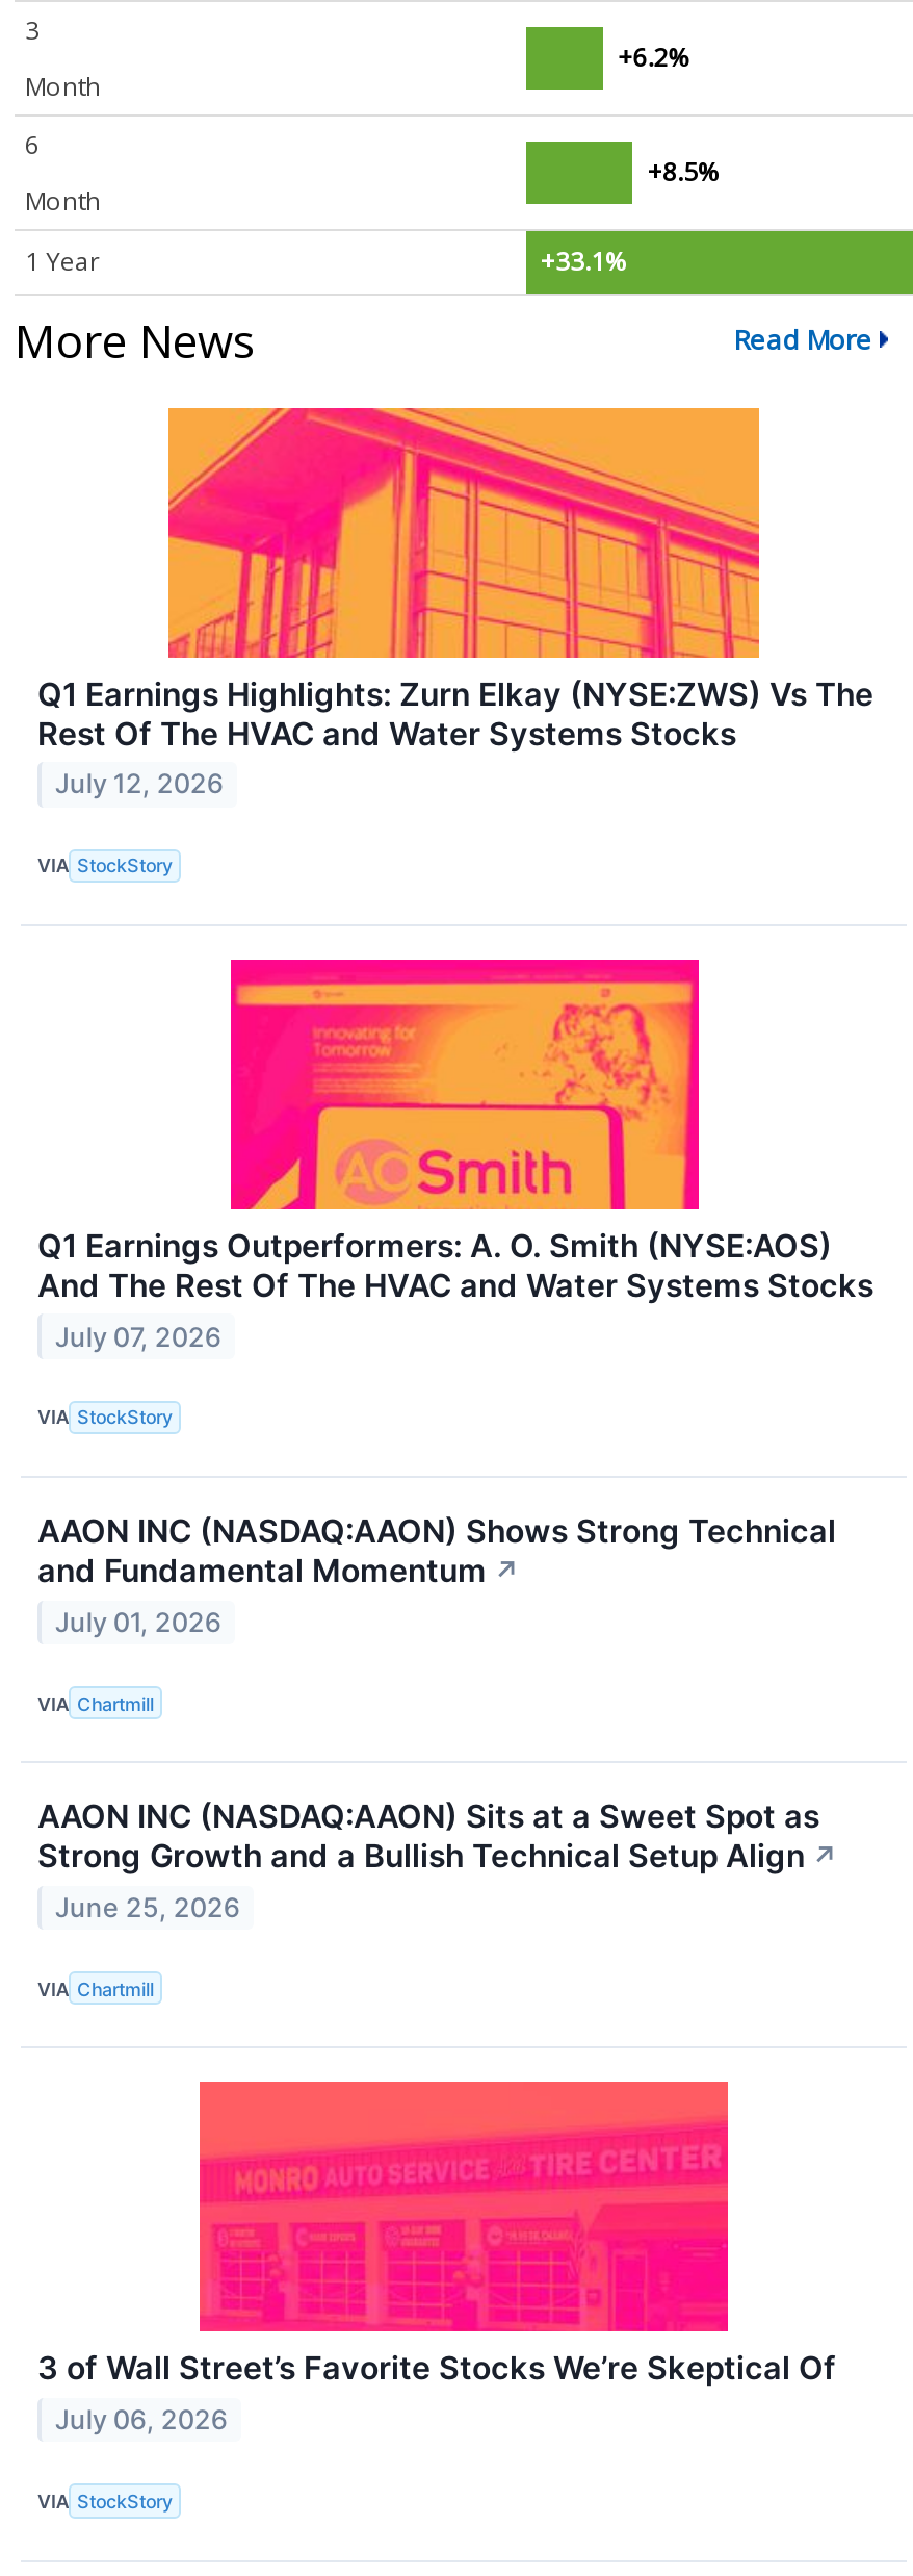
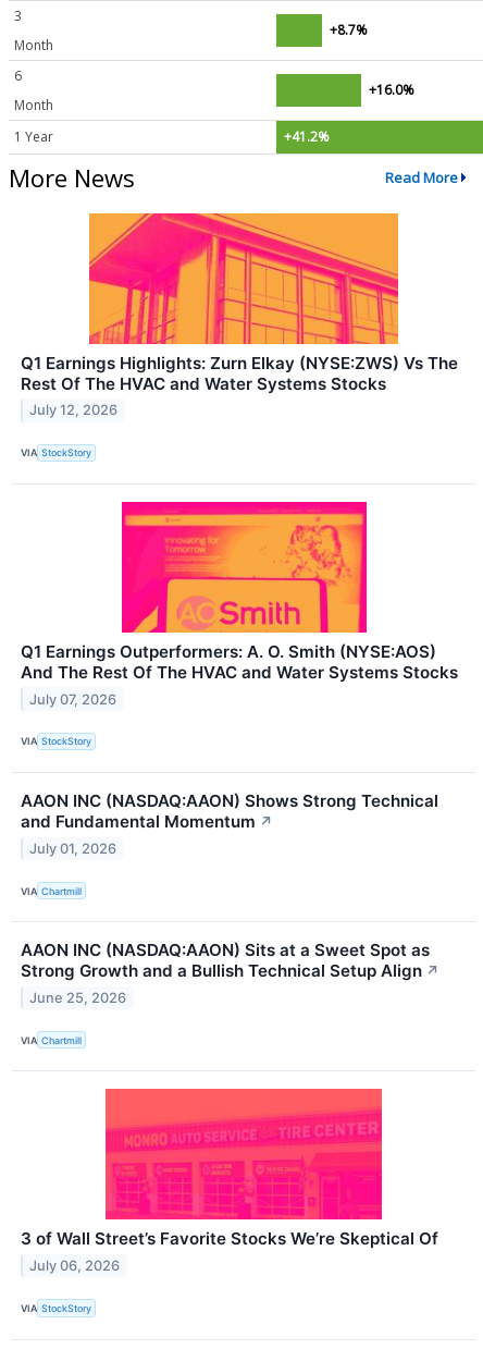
[618,39,691,75] +6.2% -> [330,21,368,39] +8.7%
[648,154,721,189] +8.5% -> [368,80,414,99] +16.0%
[541,243,628,279] +33.1% -> [284,127,330,146] +41.2%

